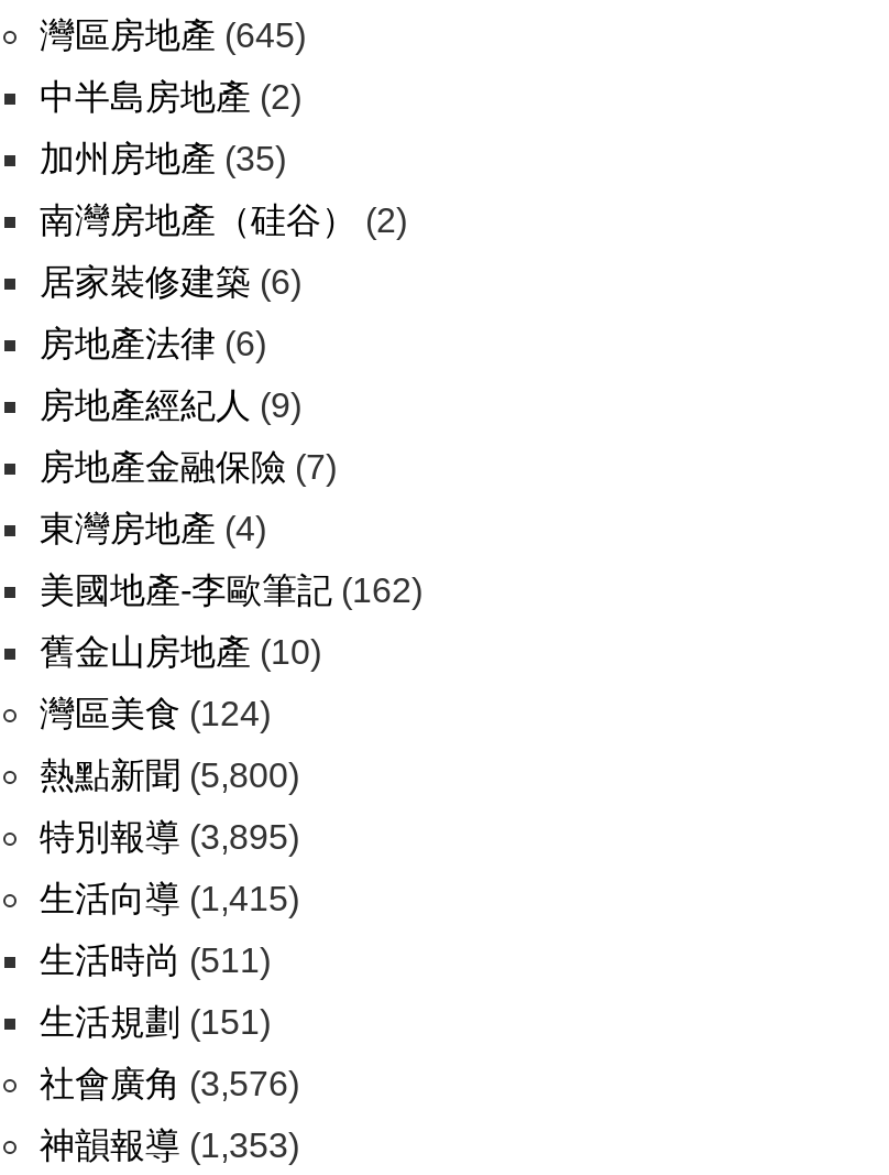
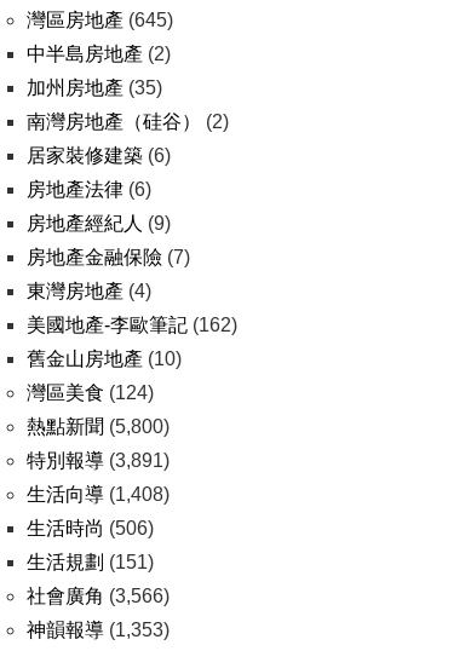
[40,818,299,856] 特別報導(3,895) -> [27,450,170,471] 特別報導(3,891)
[40,880,299,917] 生活向導(1,415) -> [27,484,170,505] 生活向導(1,408)
[40,942,271,979] 生活時尚(511) -> [27,518,154,538] 生活時尚(506)
[40,1065,299,1102] 社會廣角(3,576) -> [27,586,170,606] 社會廣角(3,566)

